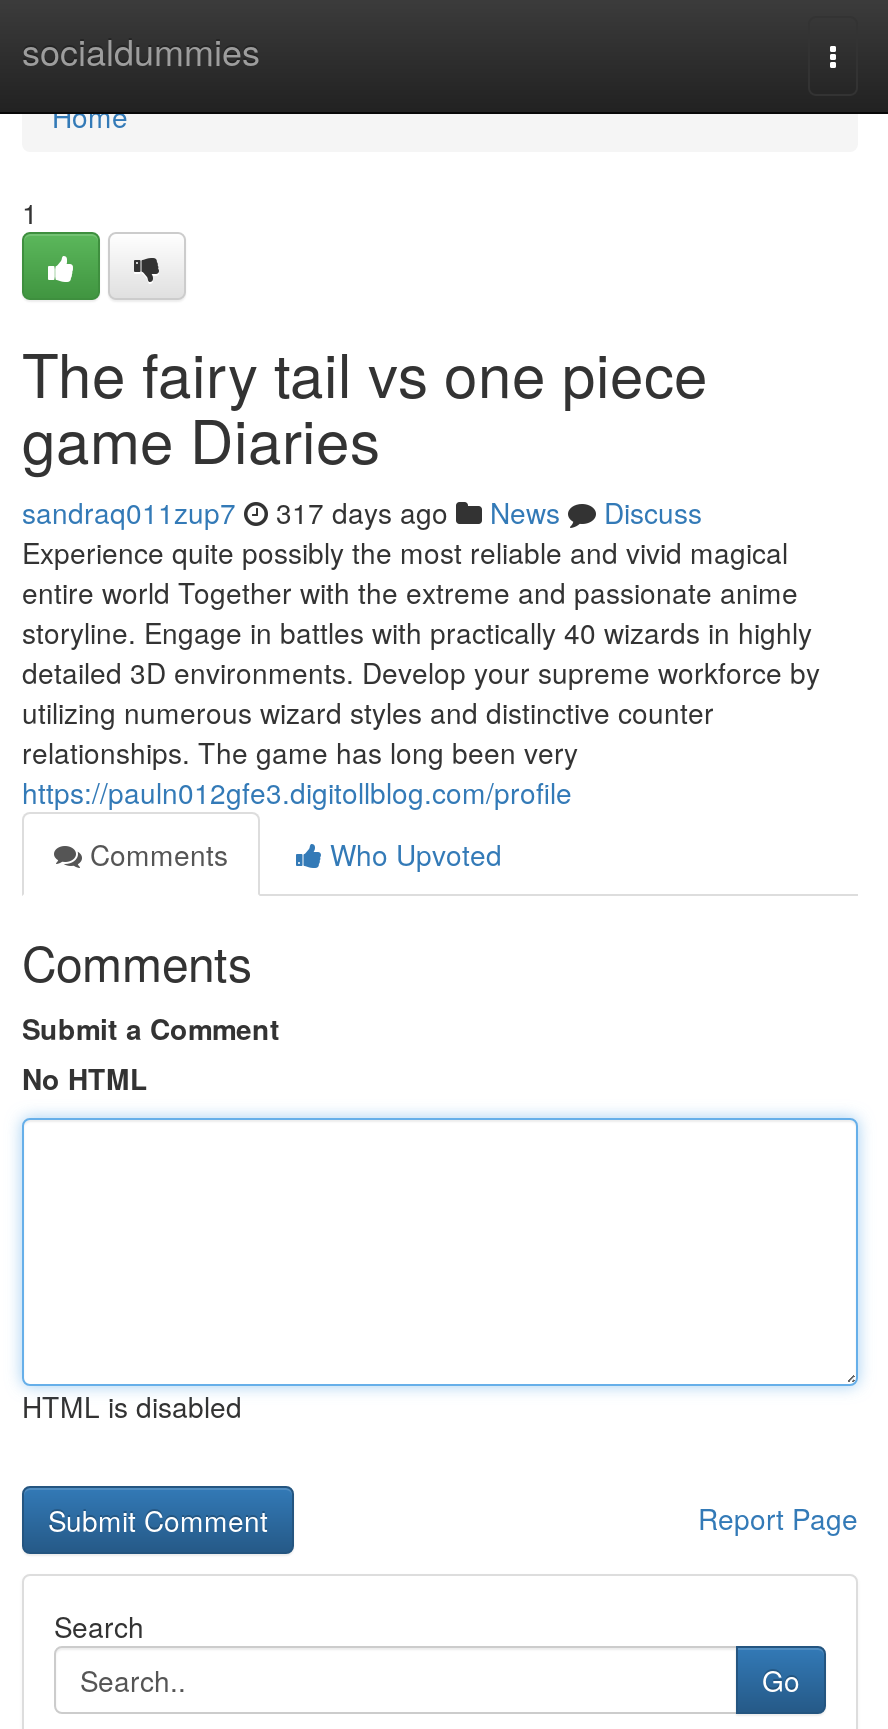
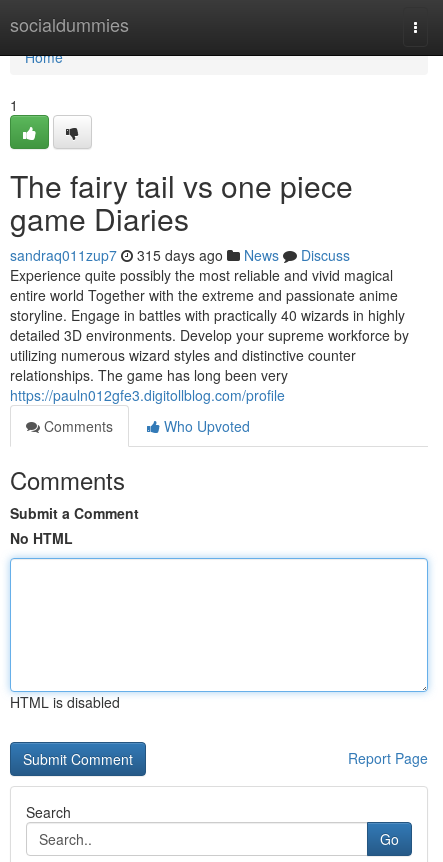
[22,492,702,532] sandraq011zup7 317 days ago News Discuss -> [10,245,350,265] sandraq011zup7 315 days ago News Discuss

